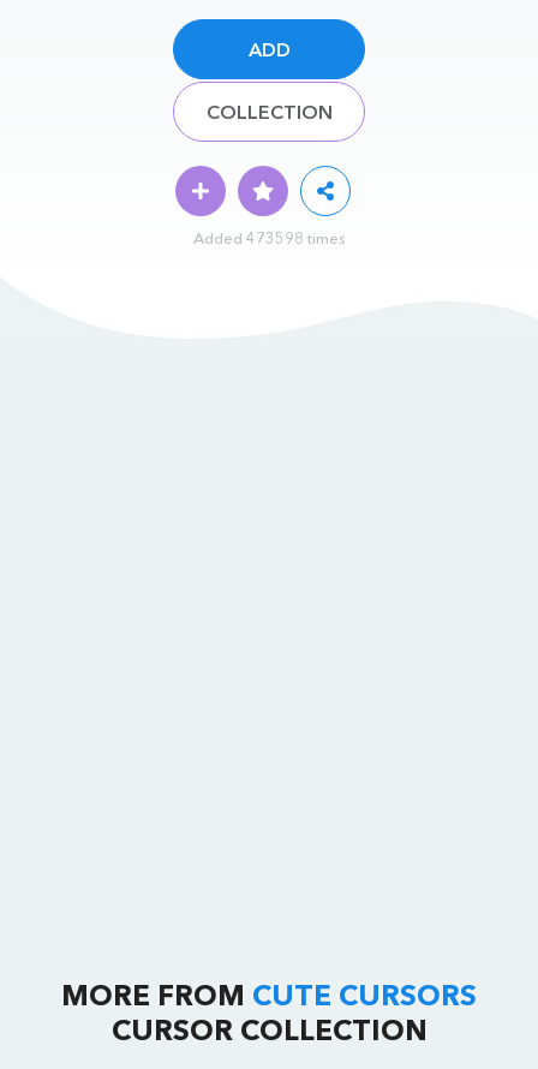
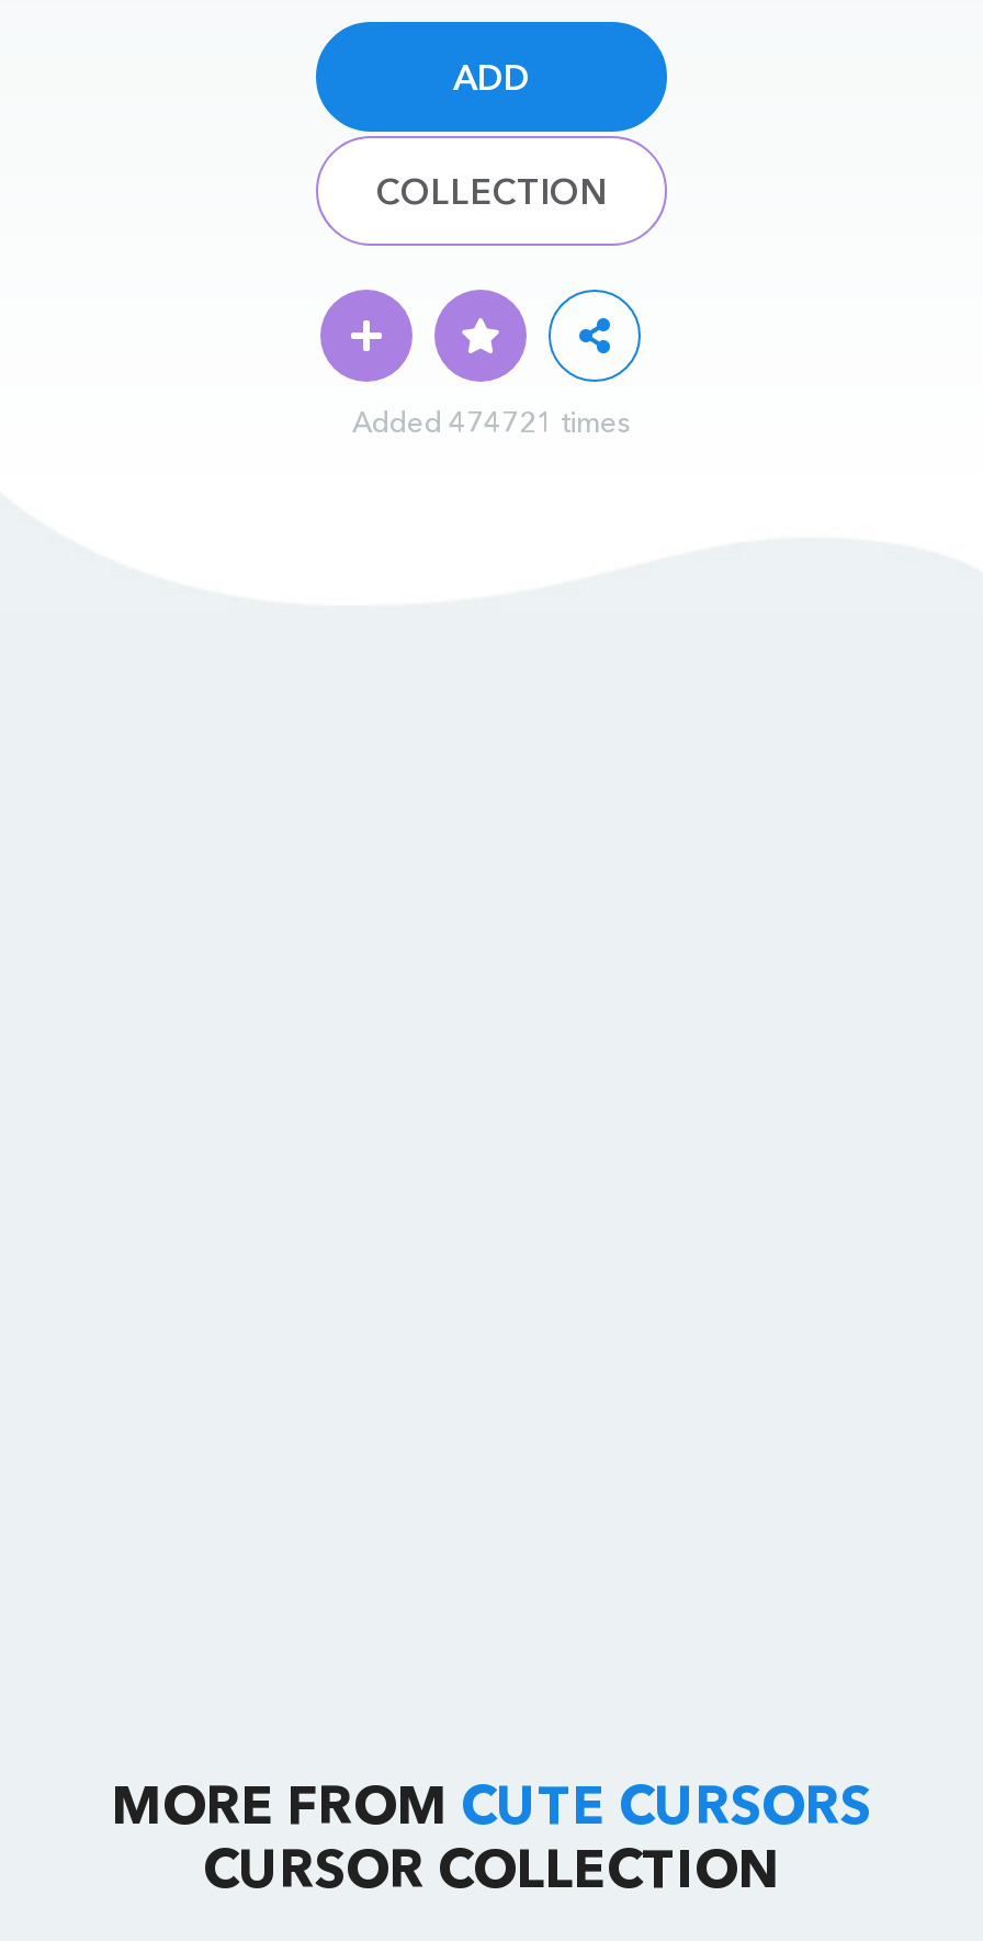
[193,228,345,247] Added 473598 times -> [352,403,631,438] Added 474721 times

